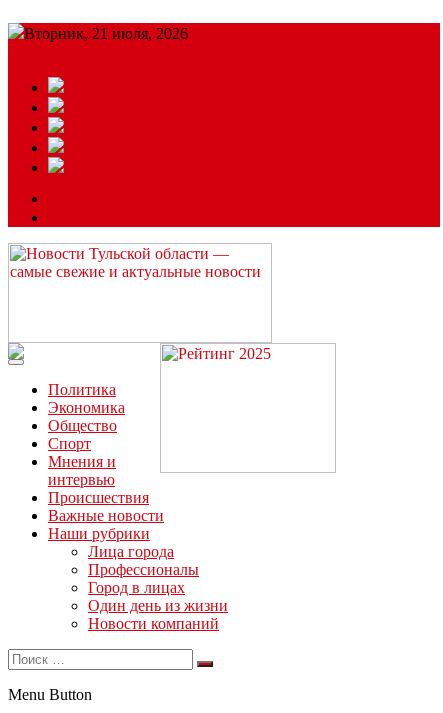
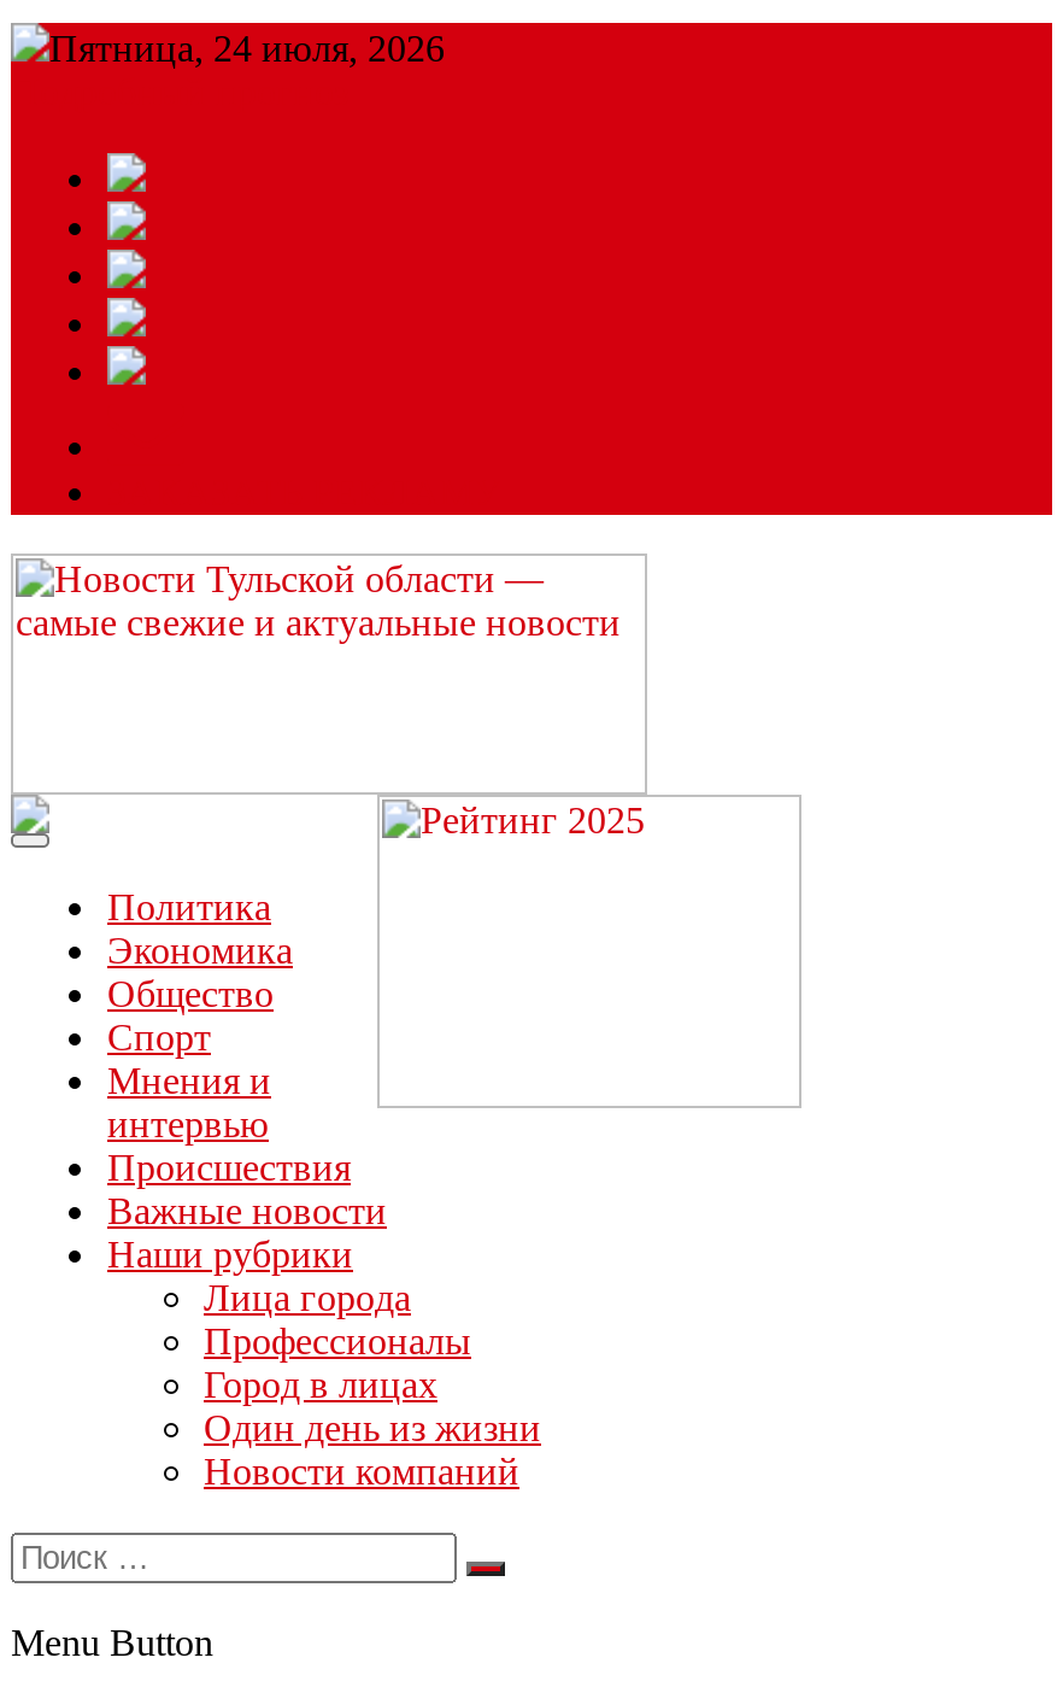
[24,25,188,42] Вторник, 21 июля, 2026 -> [49,28,445,69] Пятница, 24 июля, 2026

